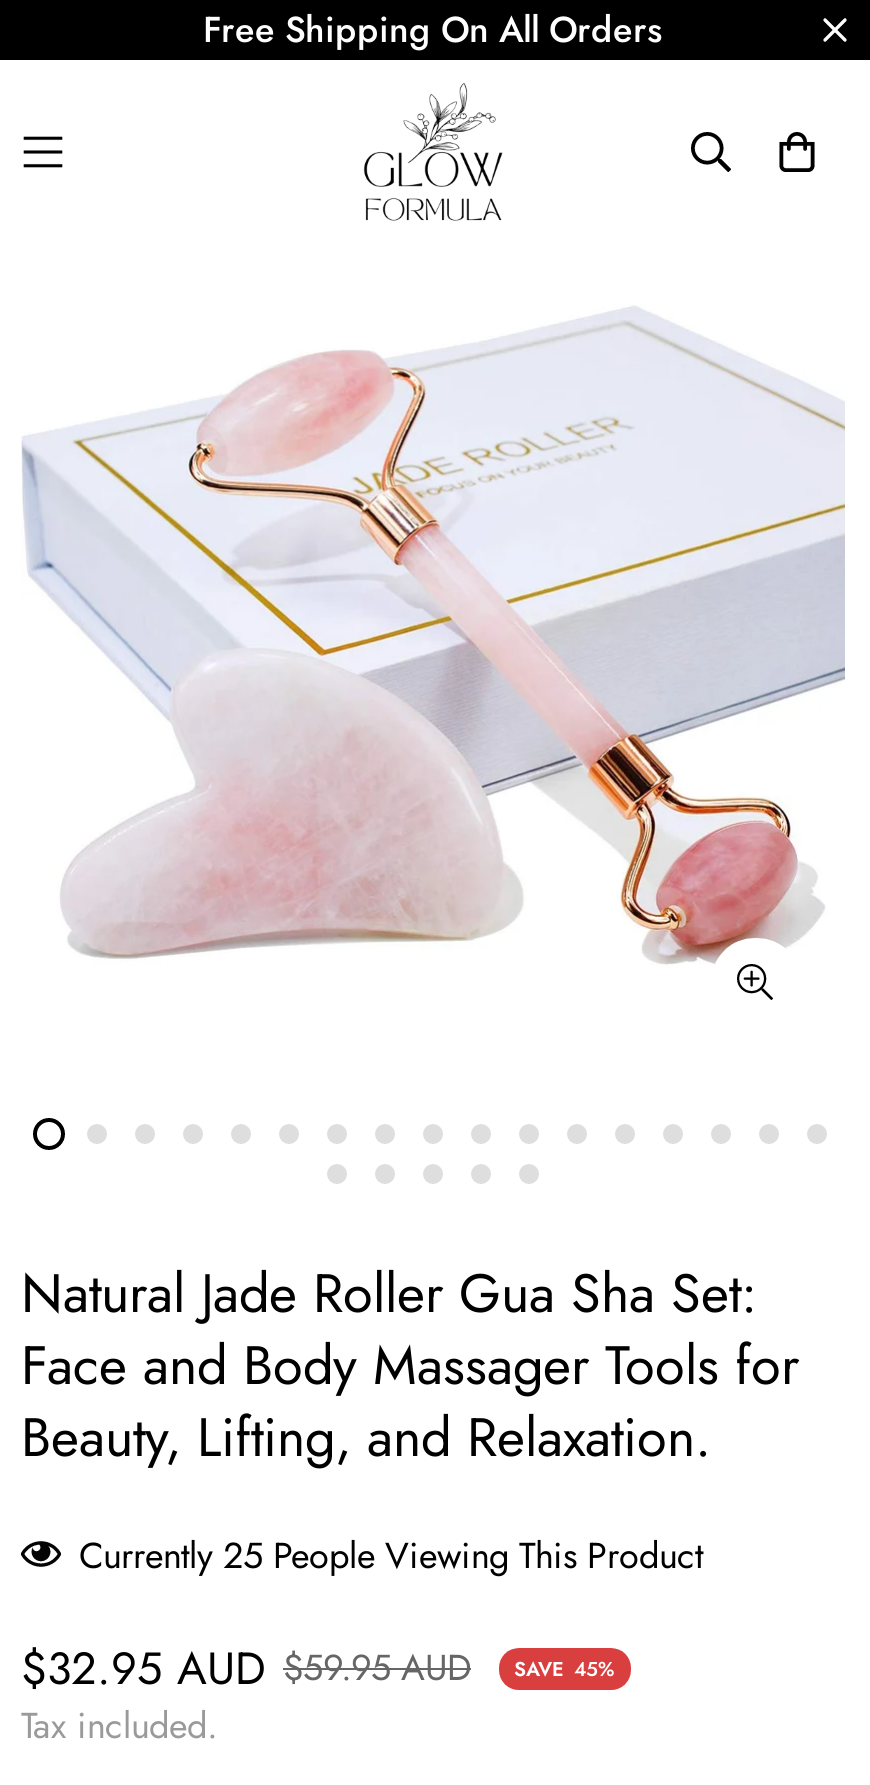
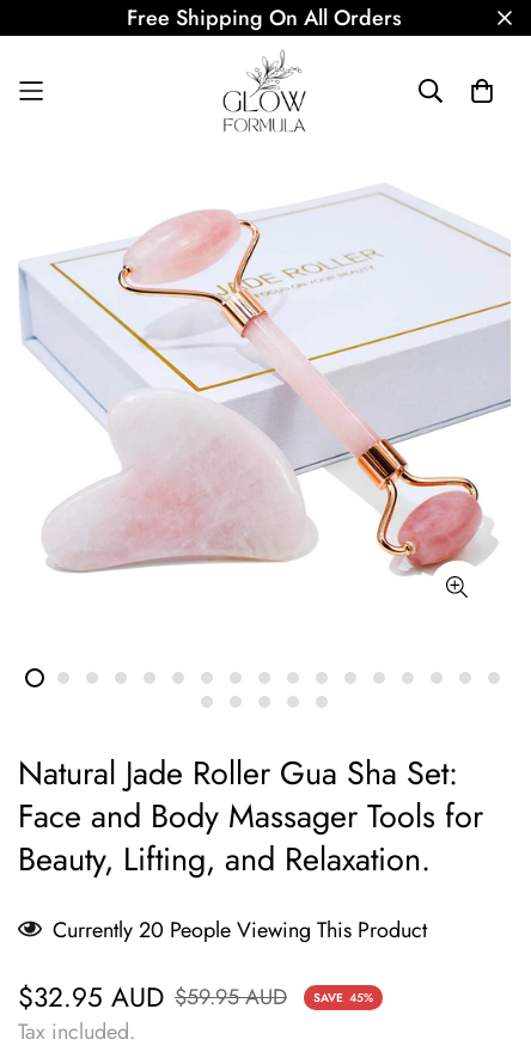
[79,1530,703,1582] Currently 25 People Viewing This Product -> [53,915,427,946] Currently 20 People Viewing This Product

